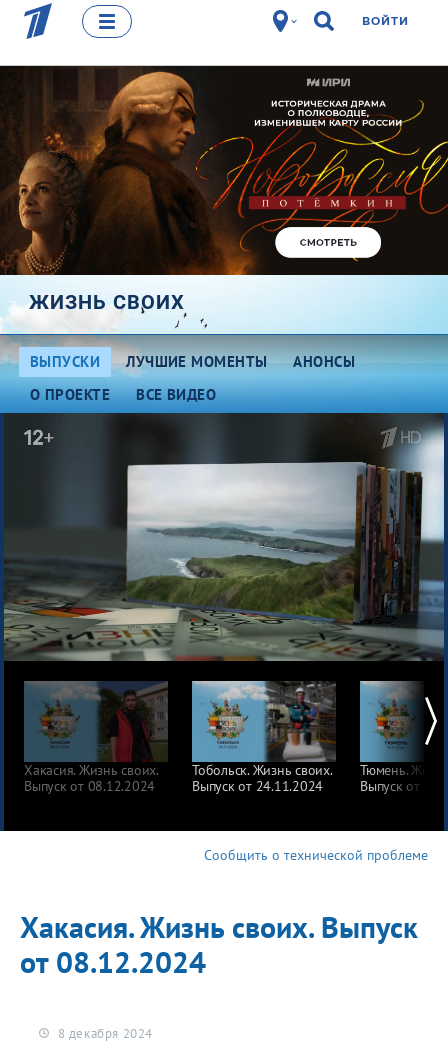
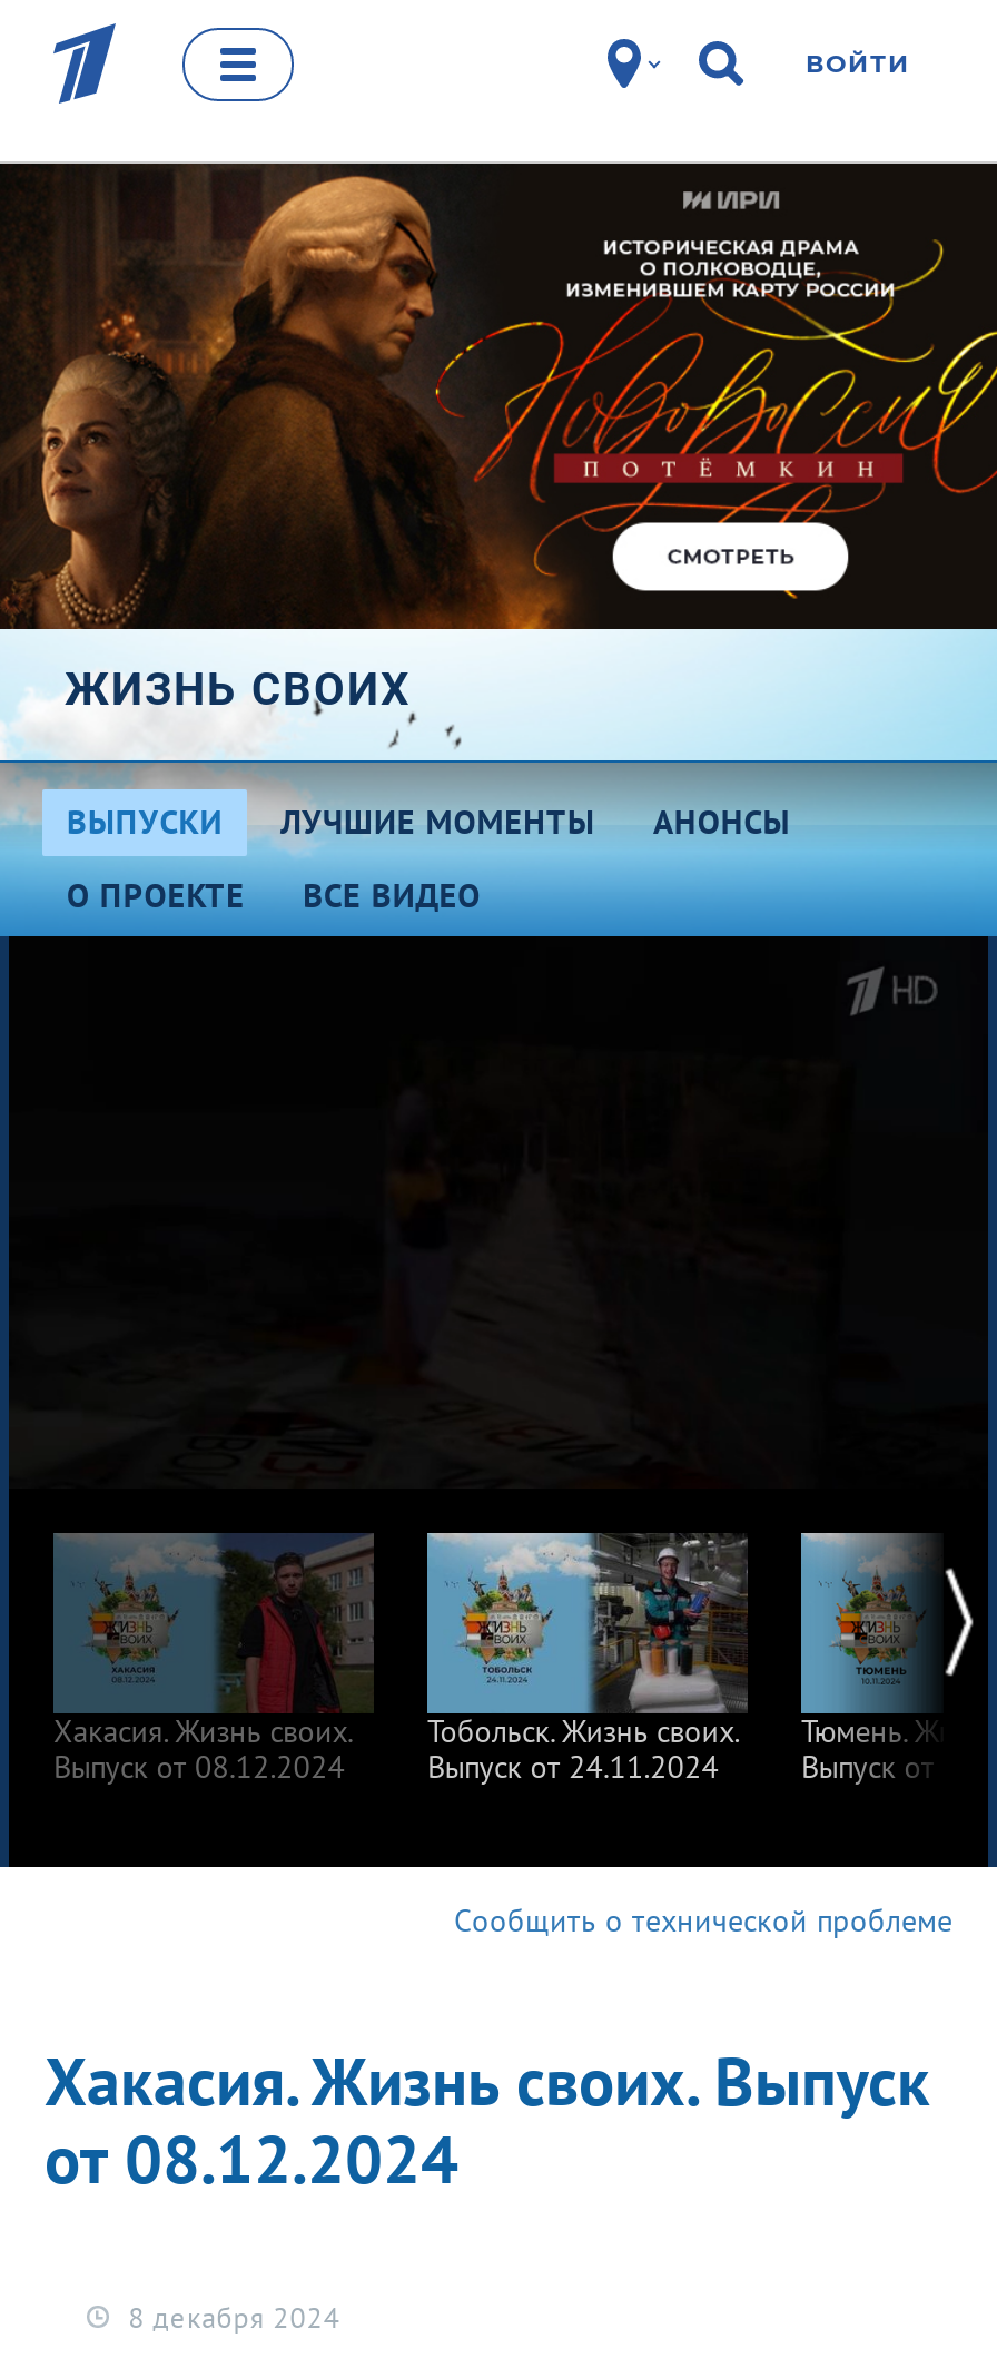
[3,413,445,662] [image] -> none

